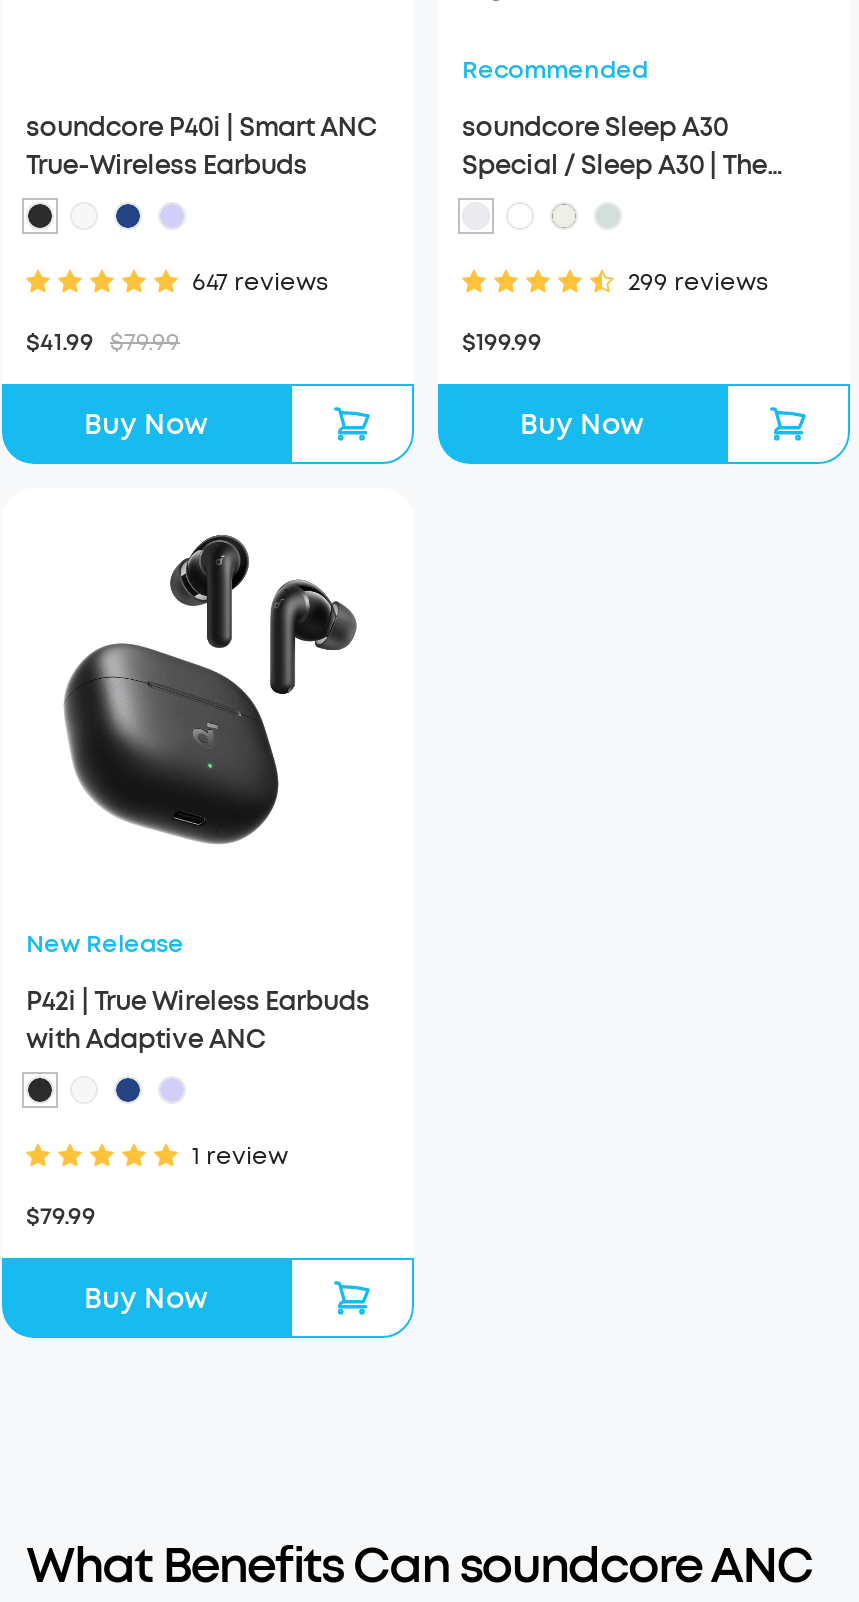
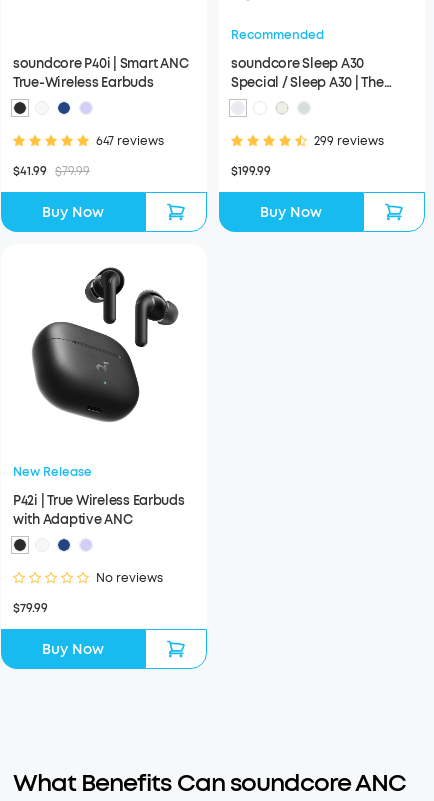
[192,1140,288,1172] 1 review -> [96,570,163,586] No reviews

